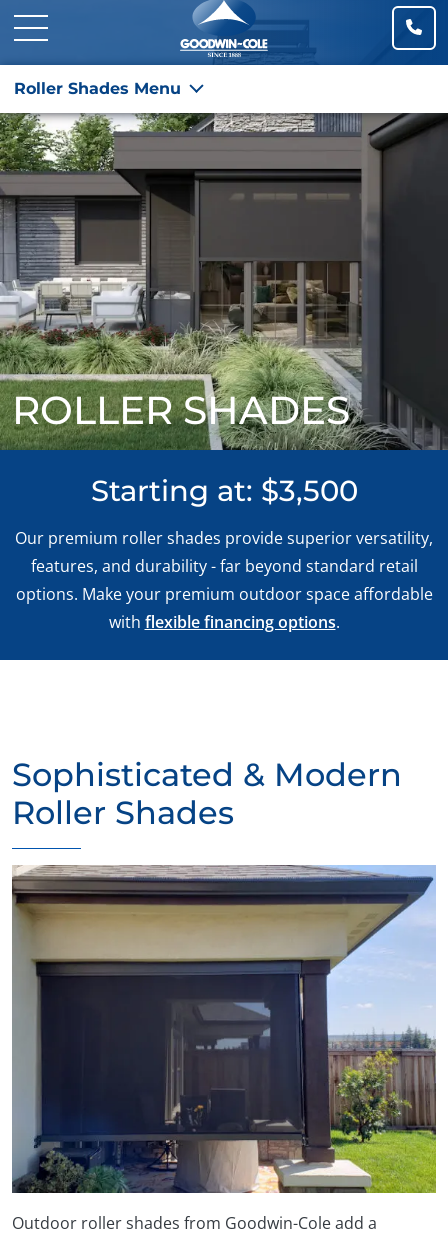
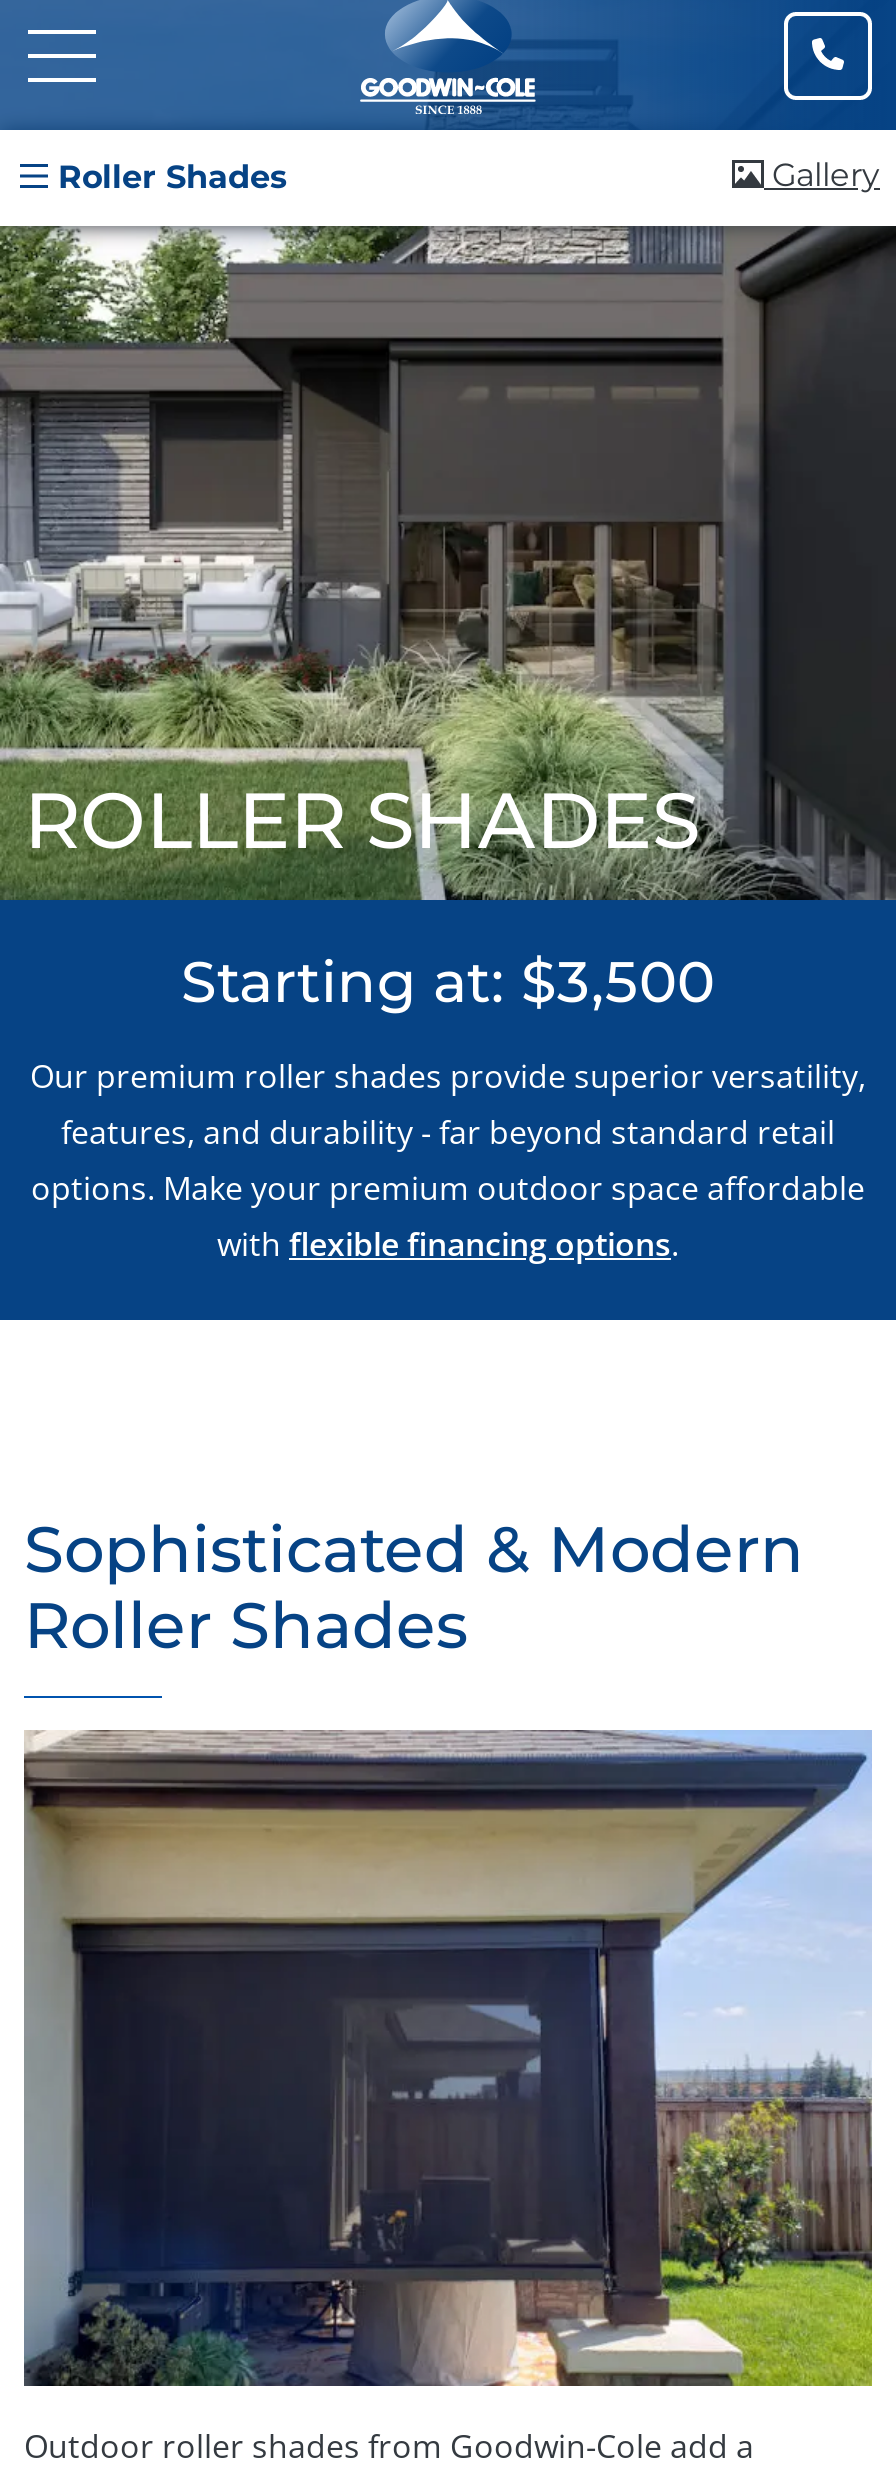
[14,79,186,98] Roller Shades Menu -> [48,156,880,196] Roller Shades | Gallery

